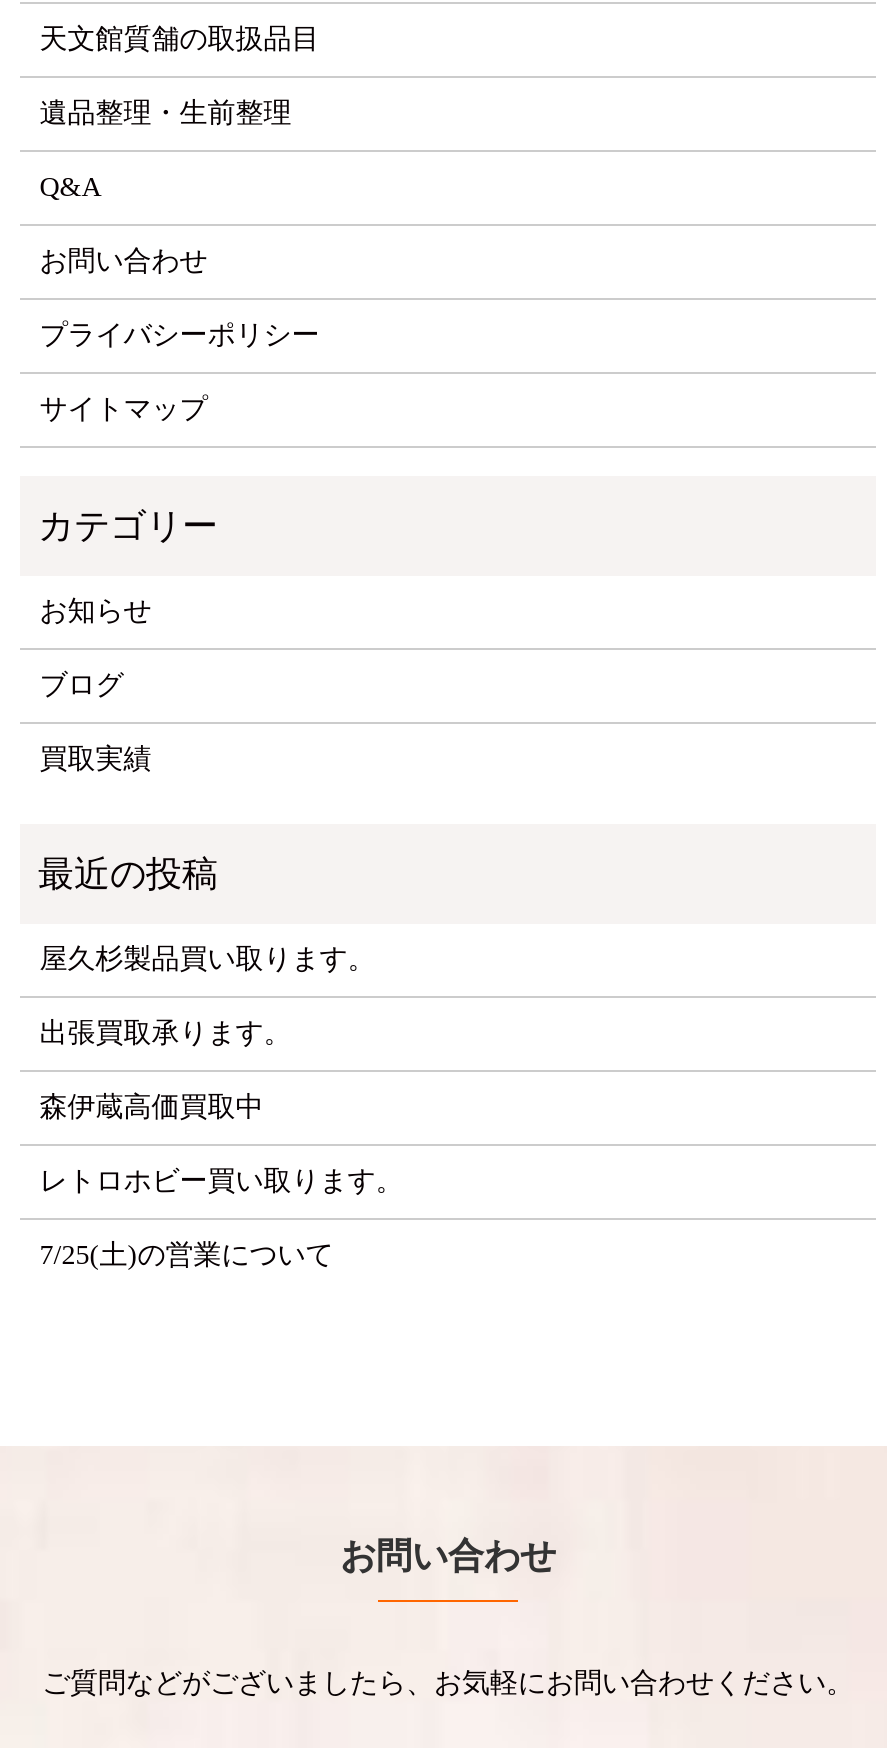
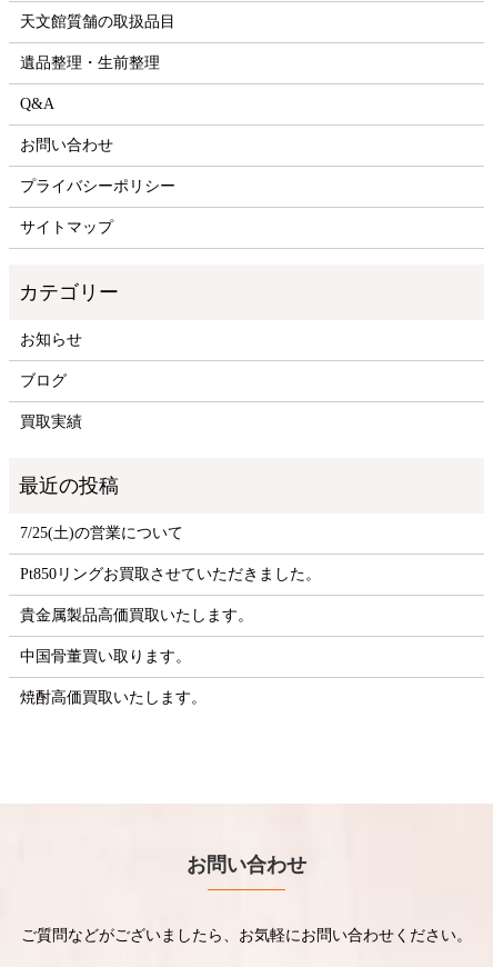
[40,943,404,1195] 屋久杉製品買い取ります。 | 出張買取承ります。 | 森伊蔵高価買取中 | レトロホビー買い取ります。 -> none
moved [40,1239,334,1269] -> [20,524,183,541]: 7/25(土)の営業について
none -> [20,565,321,705] Pt850リングお買取させていただきました。 | 貴金属製品高価買取いたします。 | 中国骨董買い取ります。 | 焼酎高価買取いたします。

